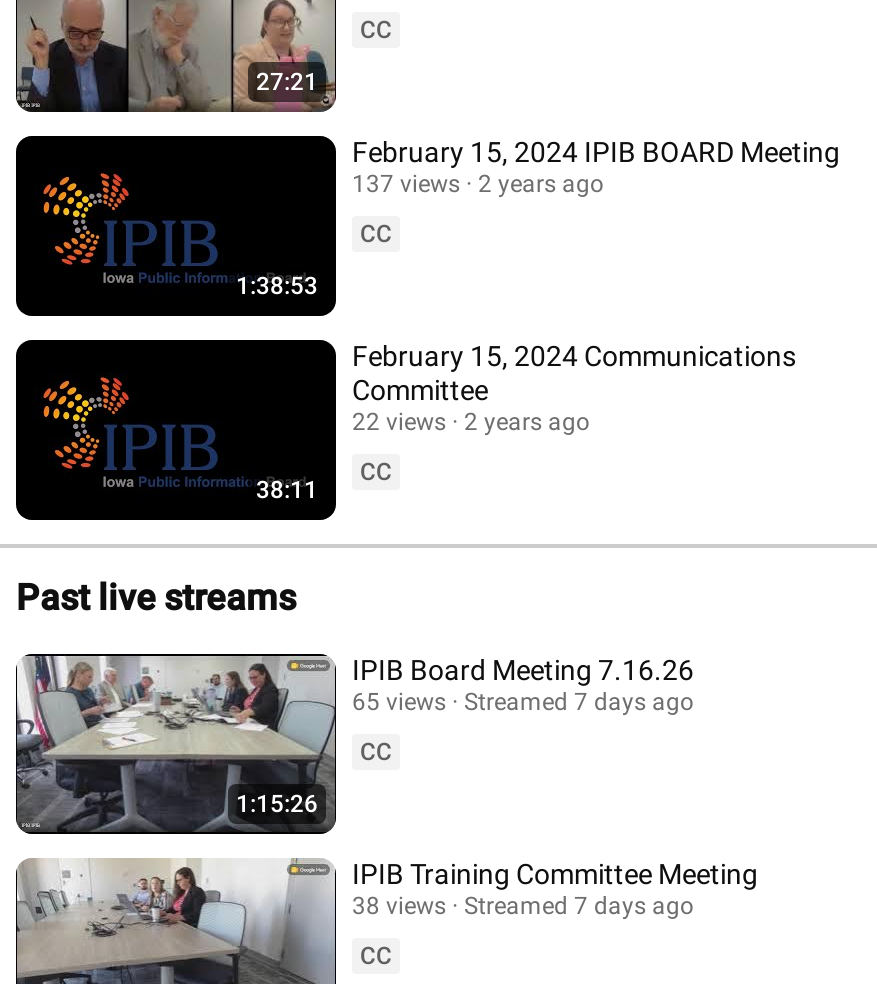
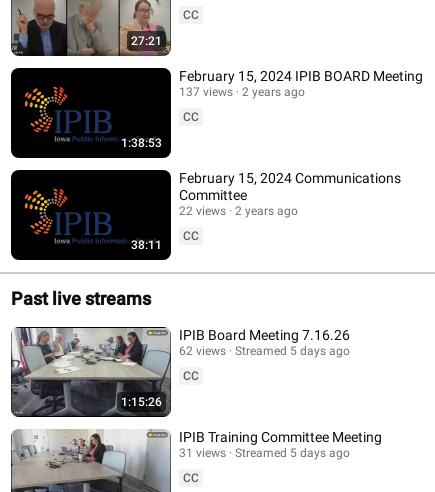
[352,688,446,716] 65 views -> [179,344,226,358] 62 views
[464,688,694,716] Streamed 7 days ago -> [235,344,350,358] Streamed 5 days ago
[352,892,446,920] 38 views -> [179,446,226,460] 31 views
[464,892,694,920] Streamed 7 days ago -> [235,446,350,460] Streamed 5 days ago

